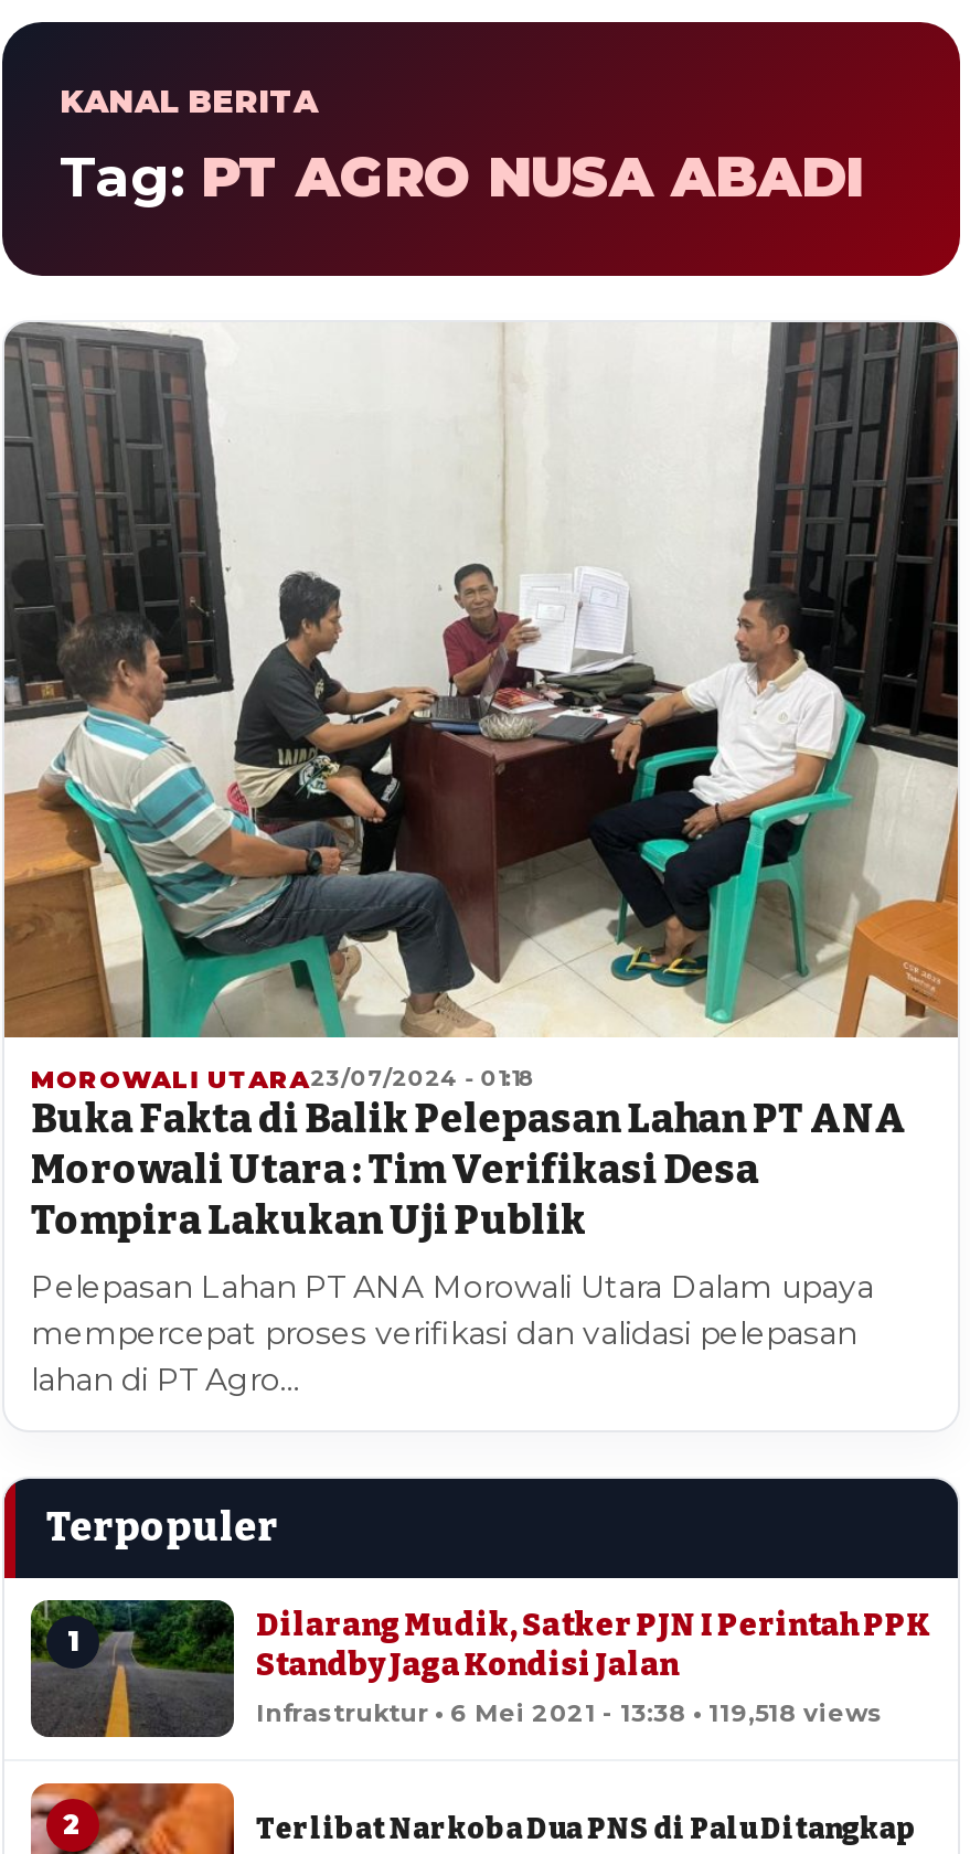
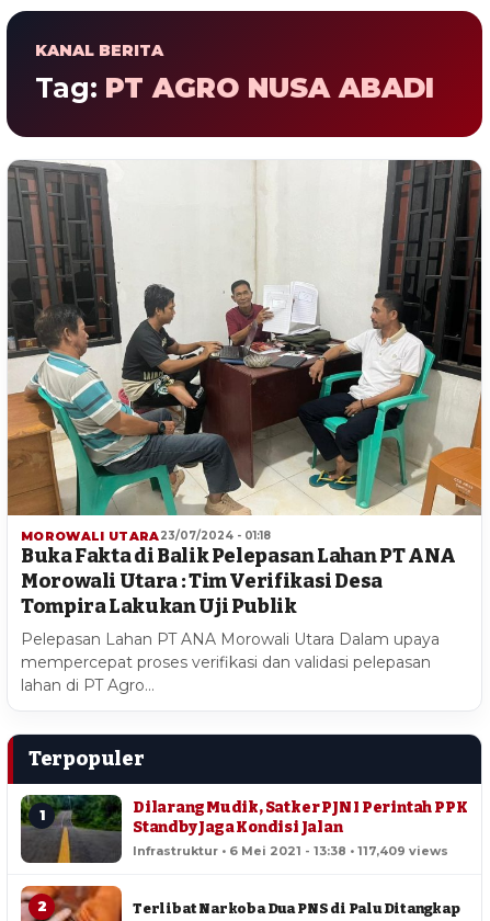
[256,1698,883,1729] Infrastruktur • 6 Mei 2021 - 13:38 • 119,518 views -> [133,844,448,859] Infrastruktur • 6 Mei 2021 - 13:38 • 117,409 views

